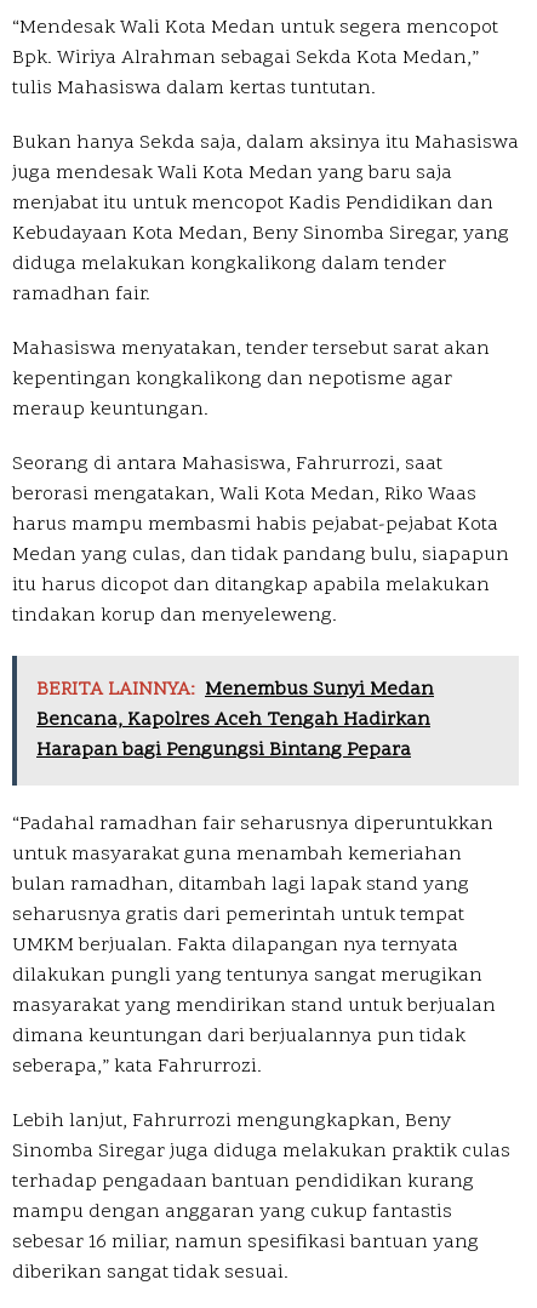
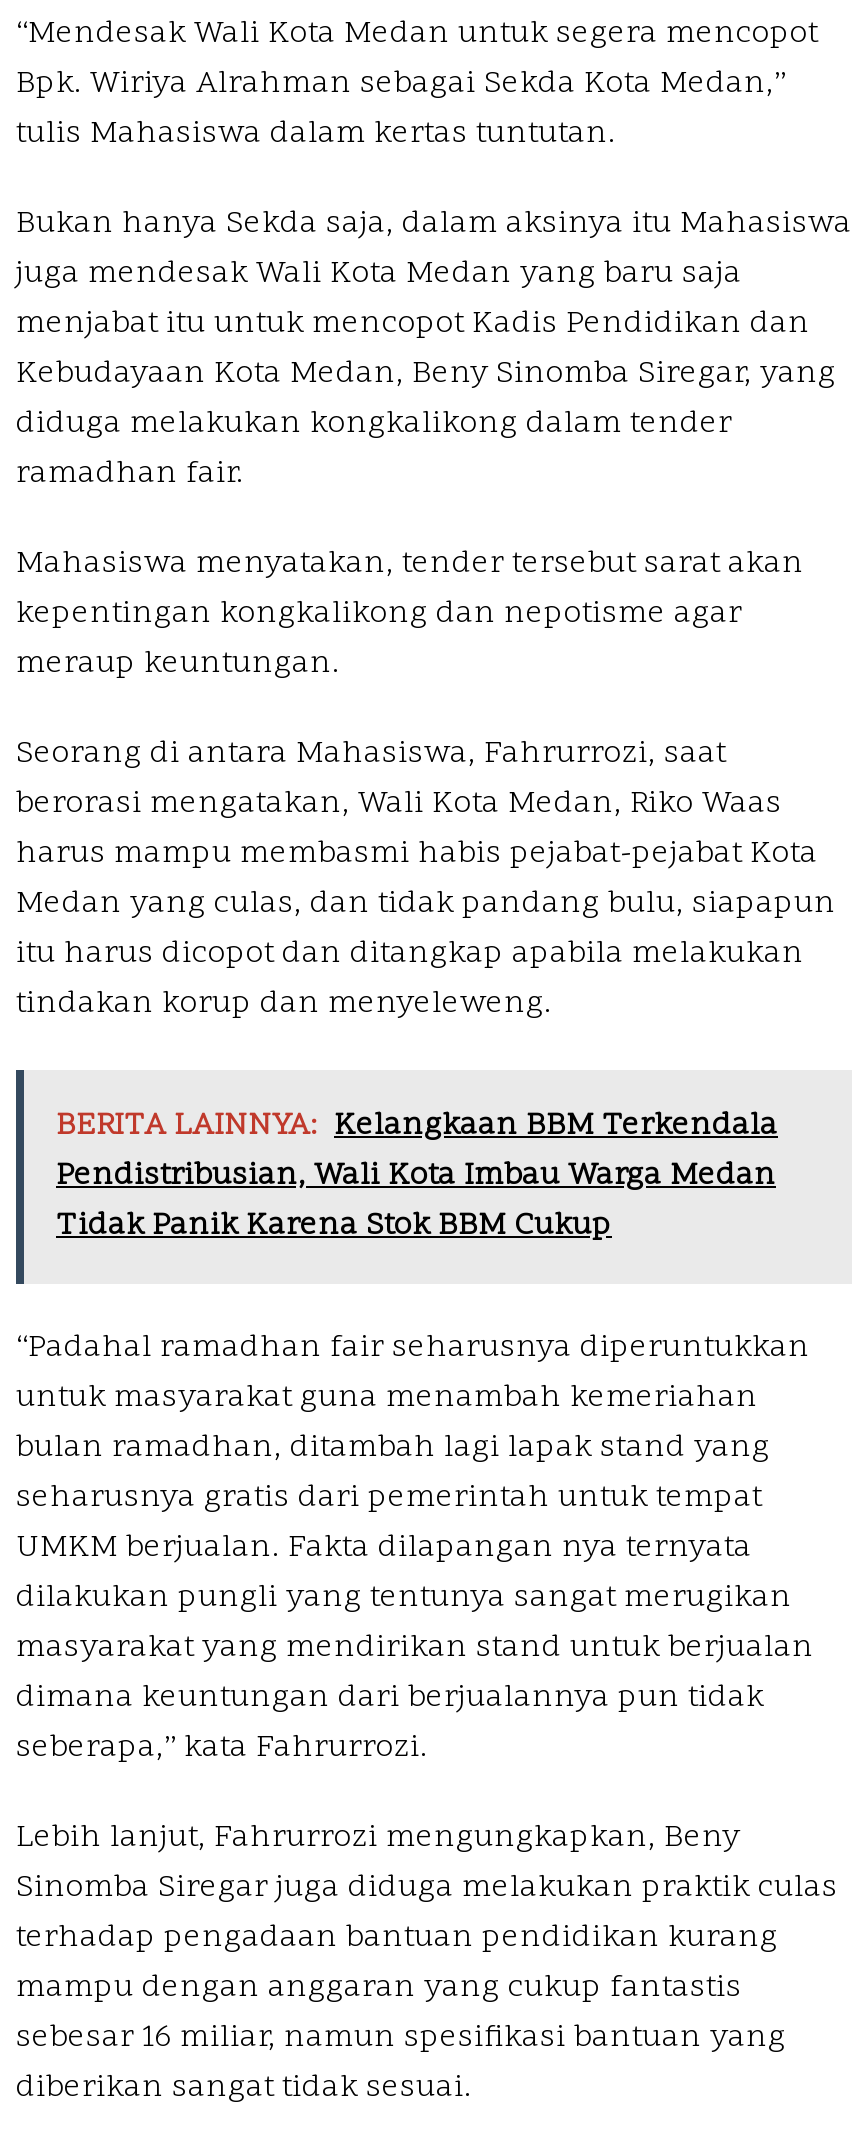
[36,677,434,764] BERITA LAINNYA: Menembus Sunyi Medan | Bencana, Kapolres Aceh Tengah Hadirkan | Harapan bagi Pengungsi Bintang Pepara -> [56,1105,778,1249] BERITA LAINNYA: Kelangkaan BBM Terkendala | Pendistribusian, Wali Kota Imbau Warga Medan | Tidak Panik Karena Stok BBM Cukup

